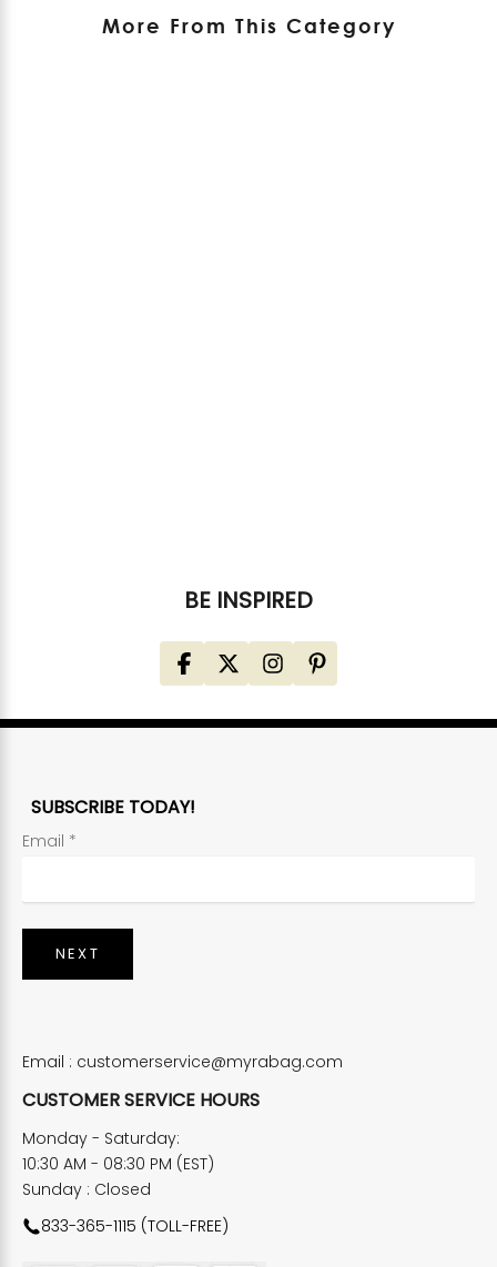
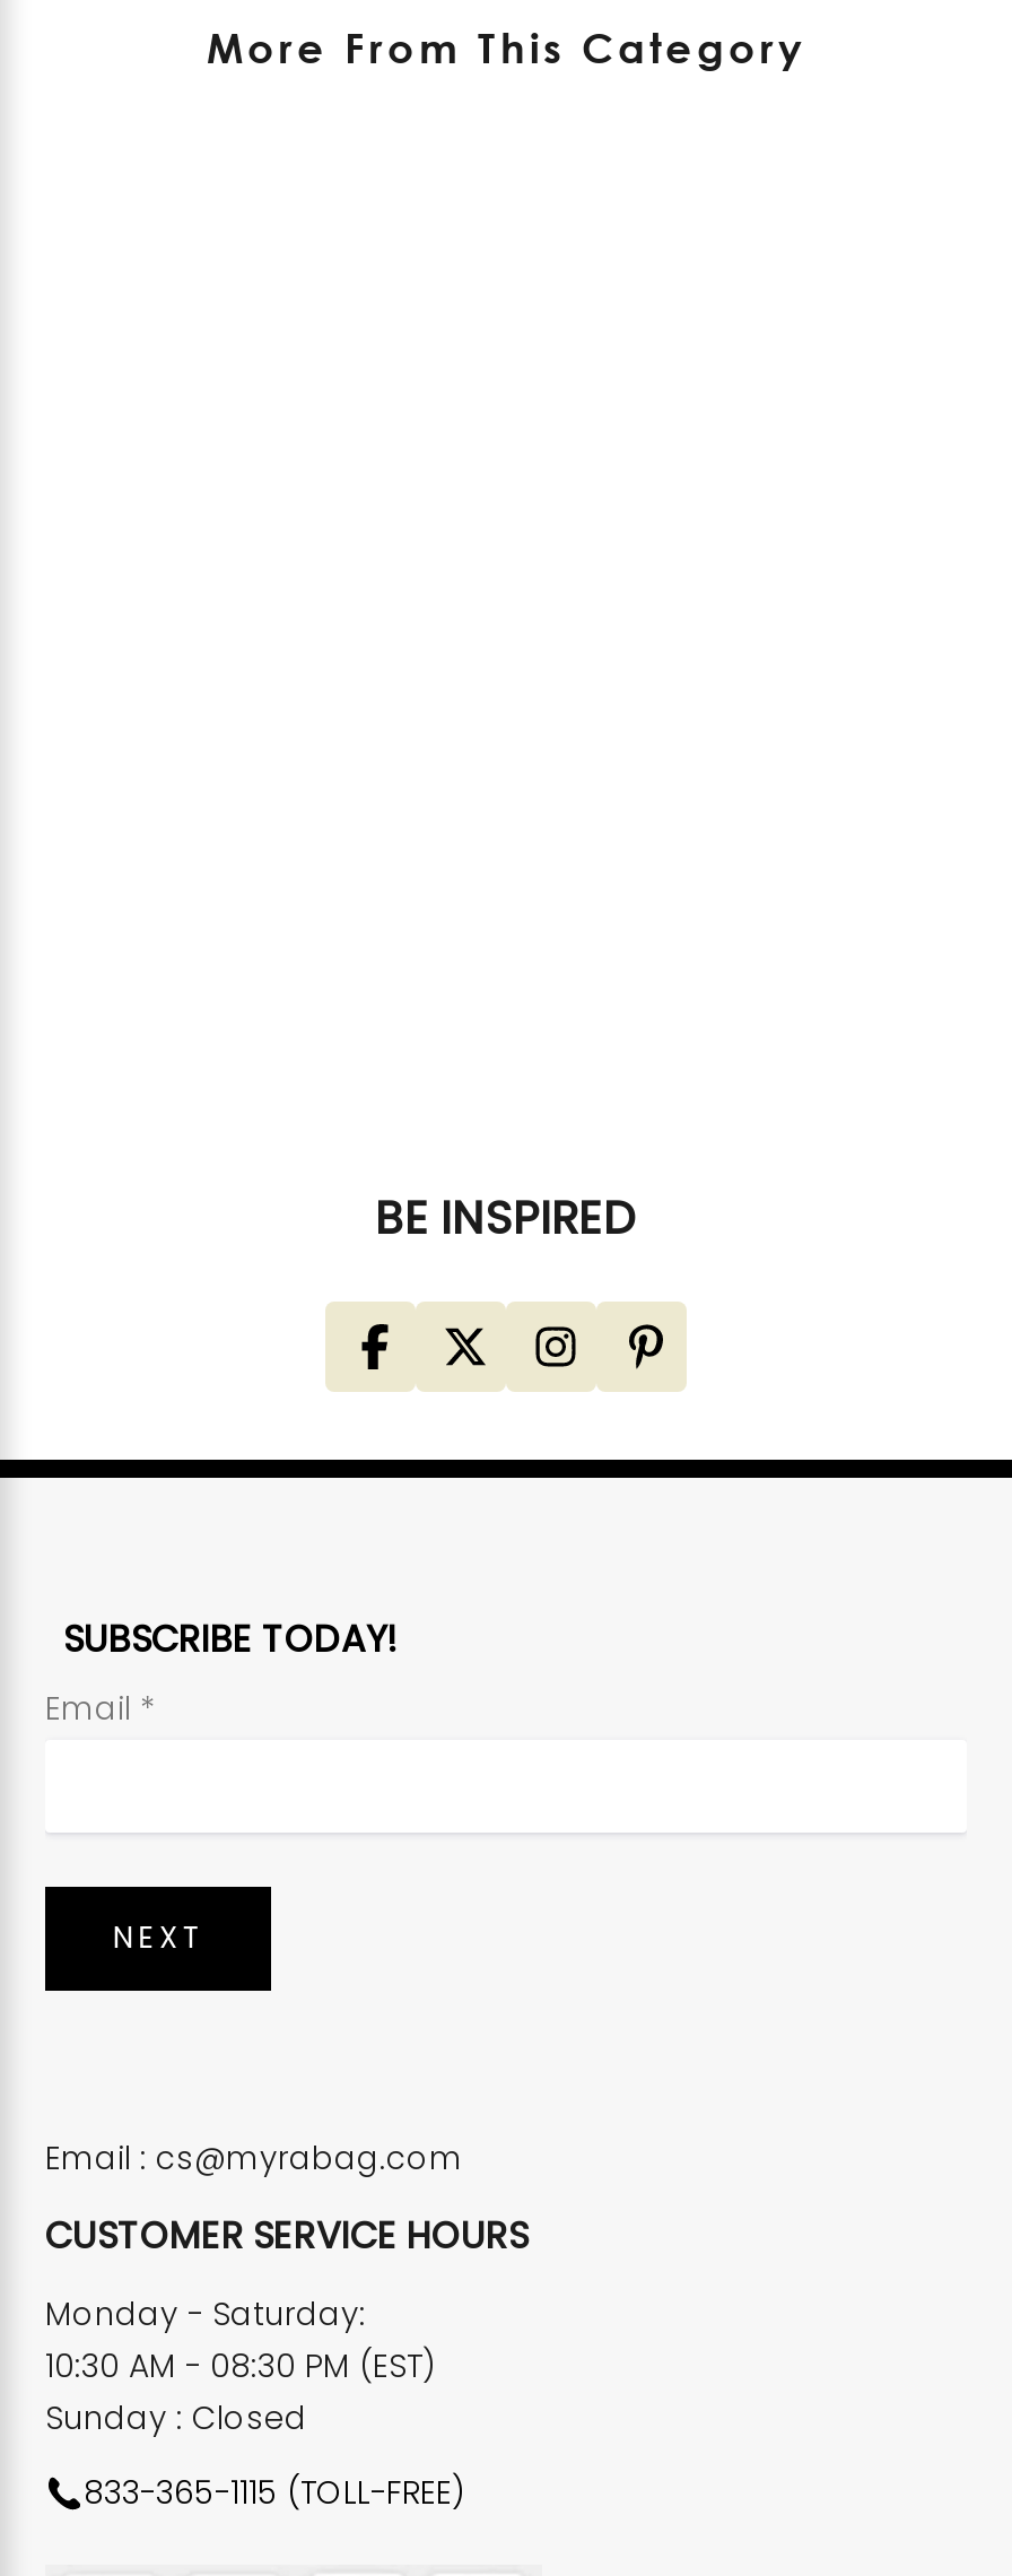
[22,1051,343,1073] Email : customerservice@myrabag.com -> [45,2136,463,2181] Email : cs@myrabag.com

